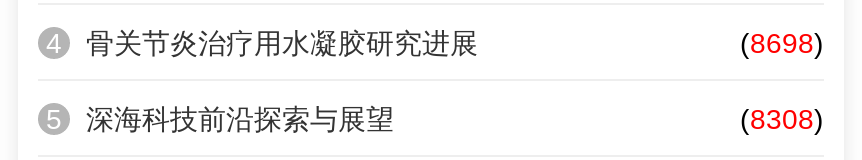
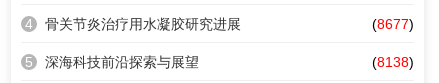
[740,28,824,60] (8698) -> [372,16,414,32] (8677)
[740,104,824,136] (8308) -> [372,54,414,70] (8138)

